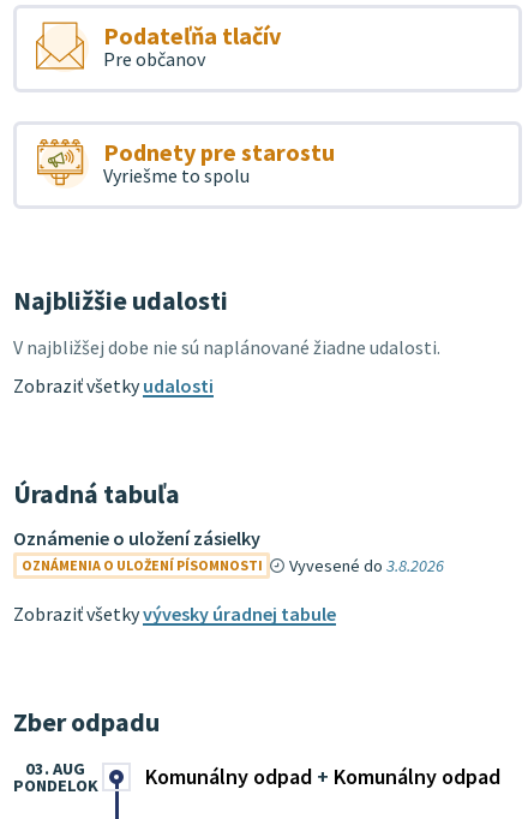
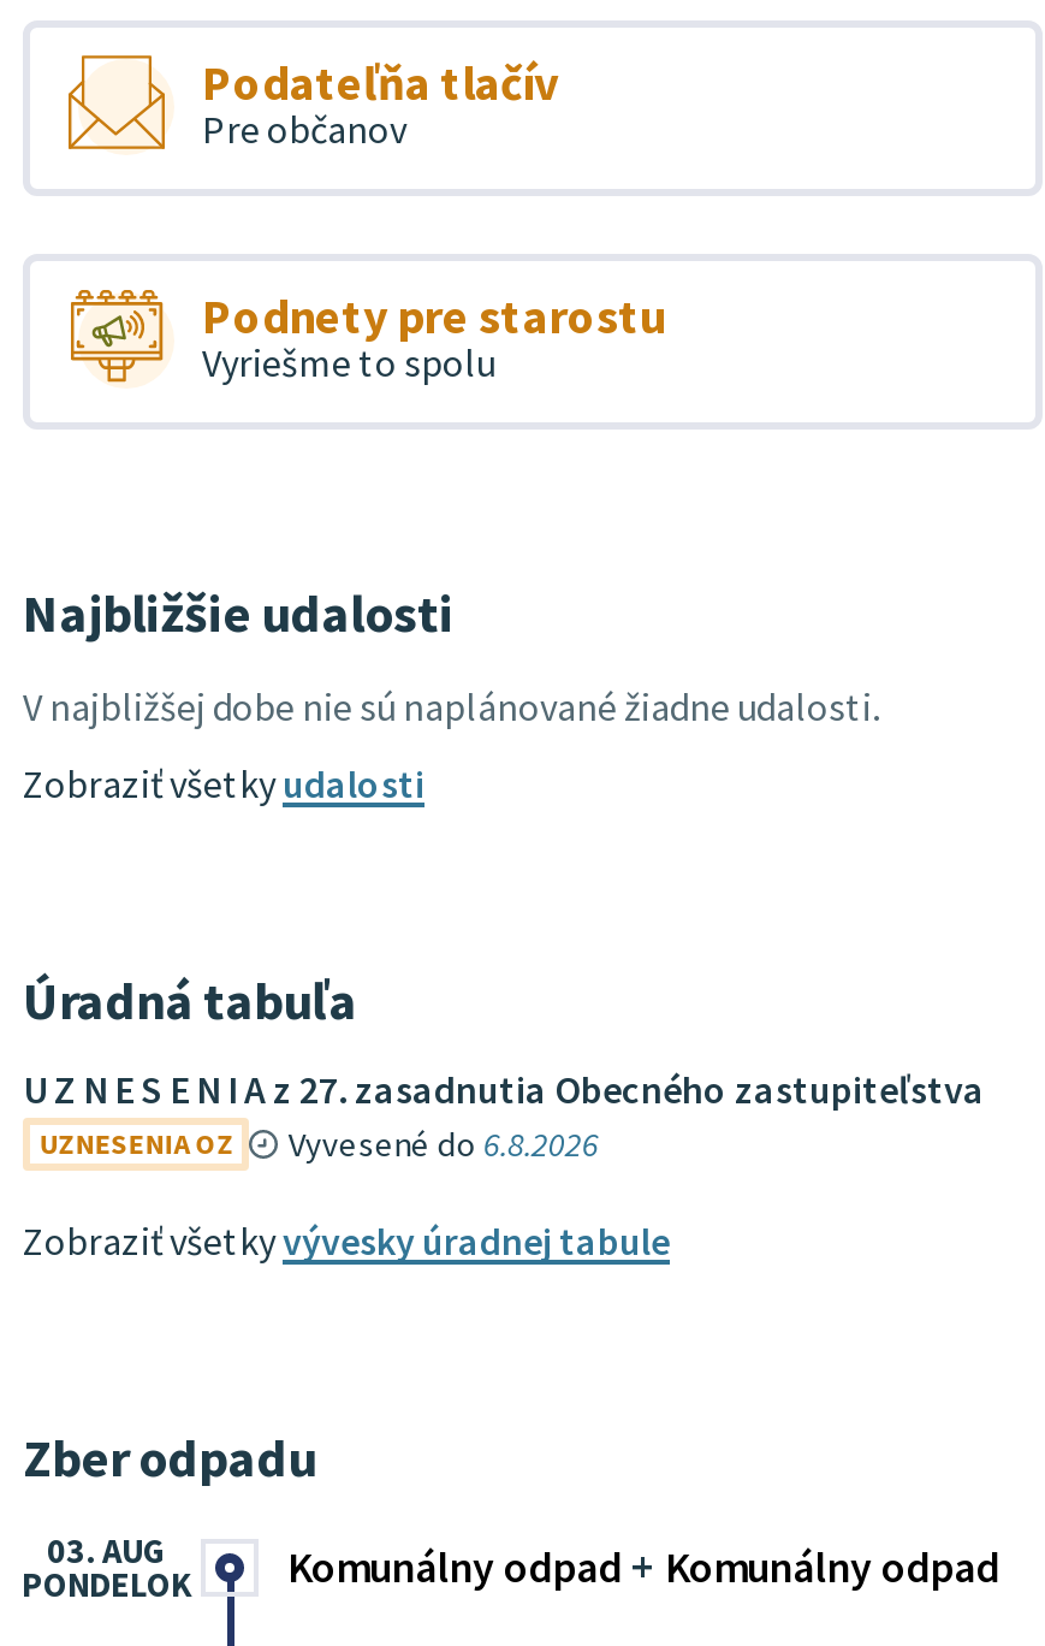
[13,525,444,576] Oznámenie o uložení zásielky | OZNÁMENIA O ULOŽENÍ PÍSOMNOSTI | Vyvesené do 3.8.2026 -> [23,1064,985,1165] U Z N E S E N I A z 27. zasadnutia Obecného zastupiteľstva | UZNESENIA OZ | Vyvesené do 6.8.2026

